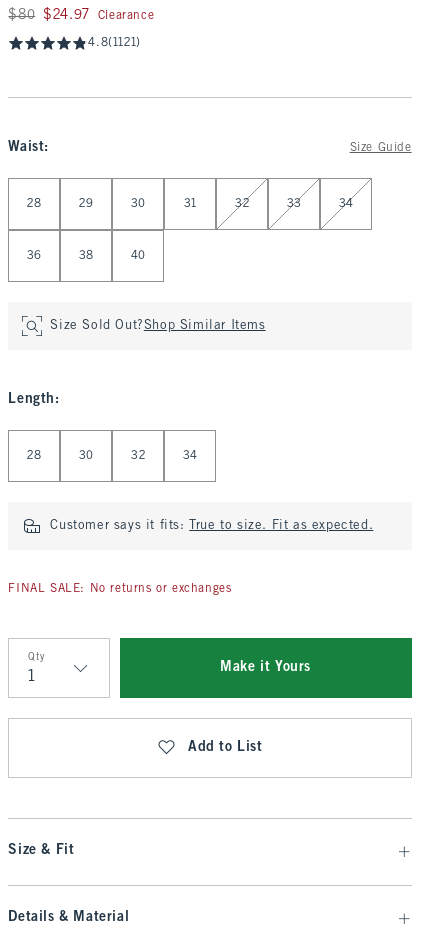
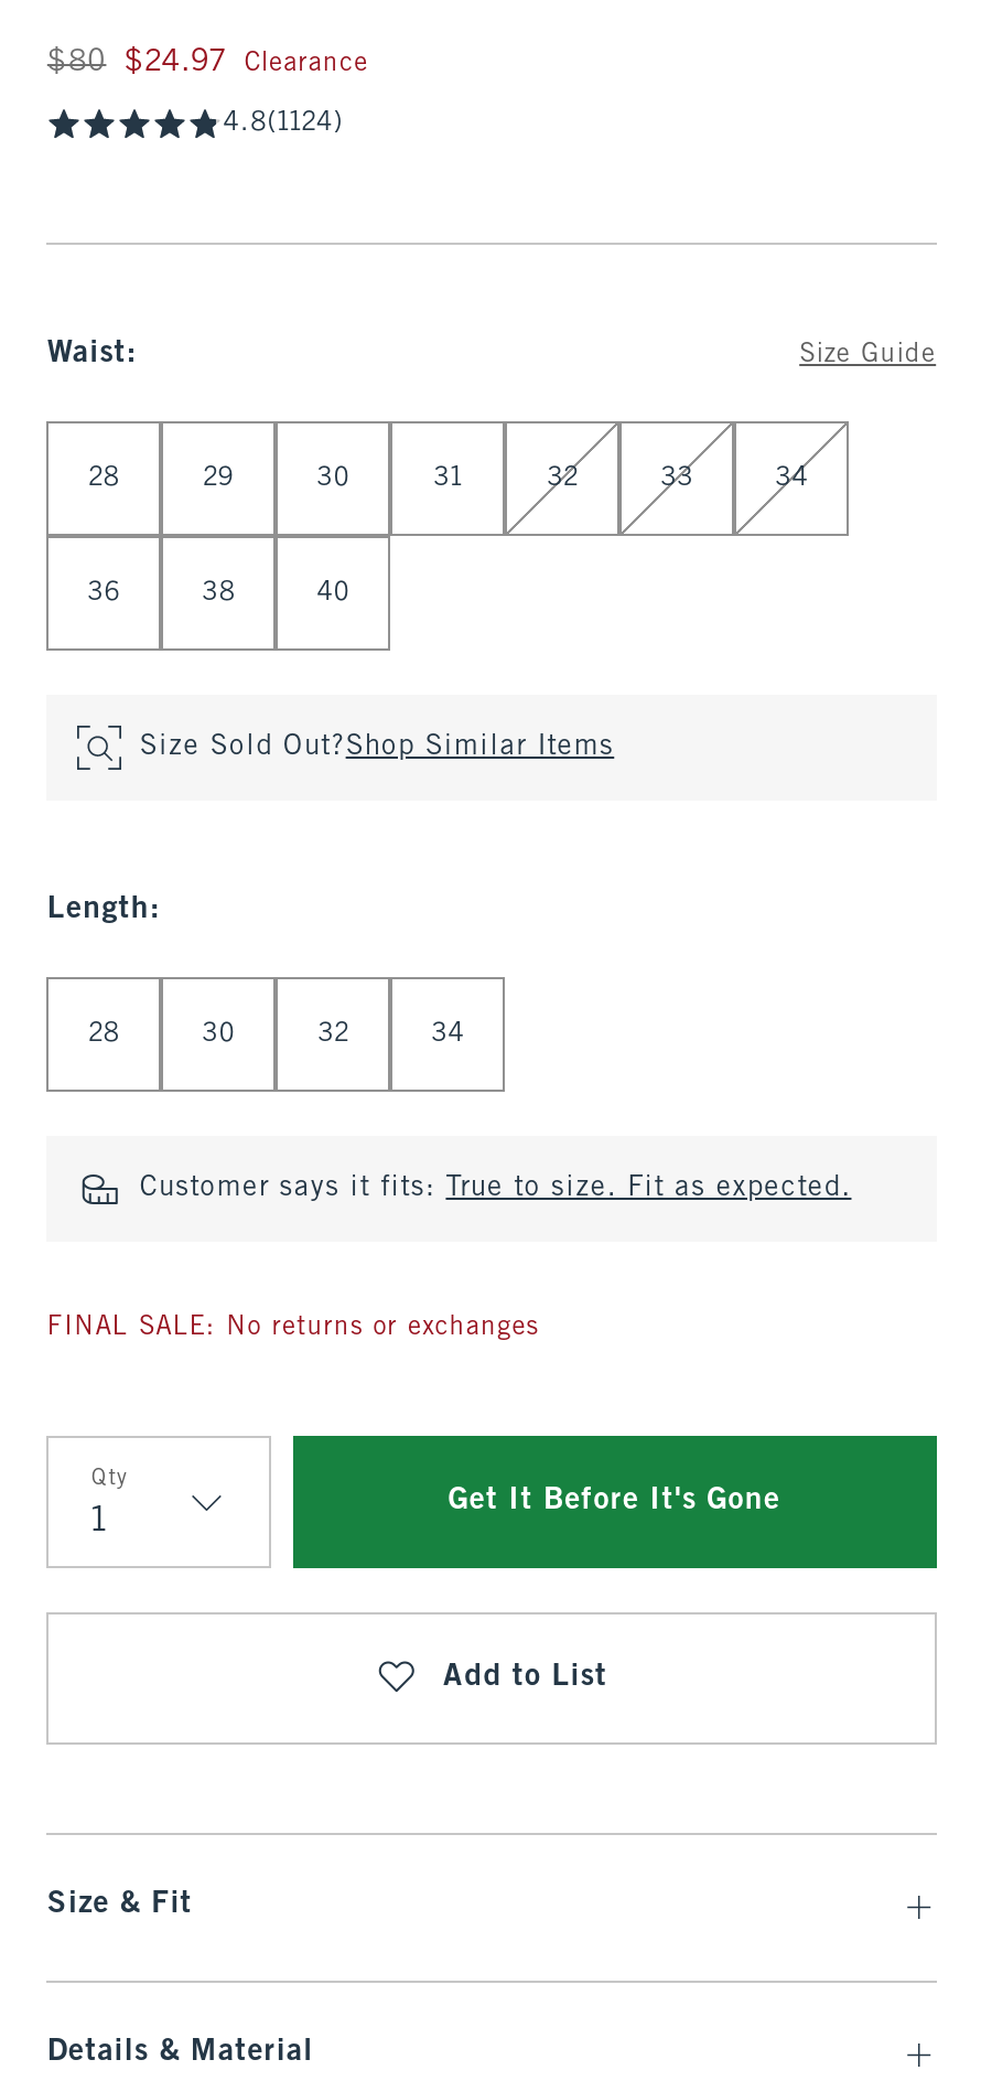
[88,37,141,49] 4.8(1121) -> [224,110,343,137] 4.8(1124)
[220,661,311,674] Make it Yours -> [448,1487,781,1515] Get It Before It's Gone

